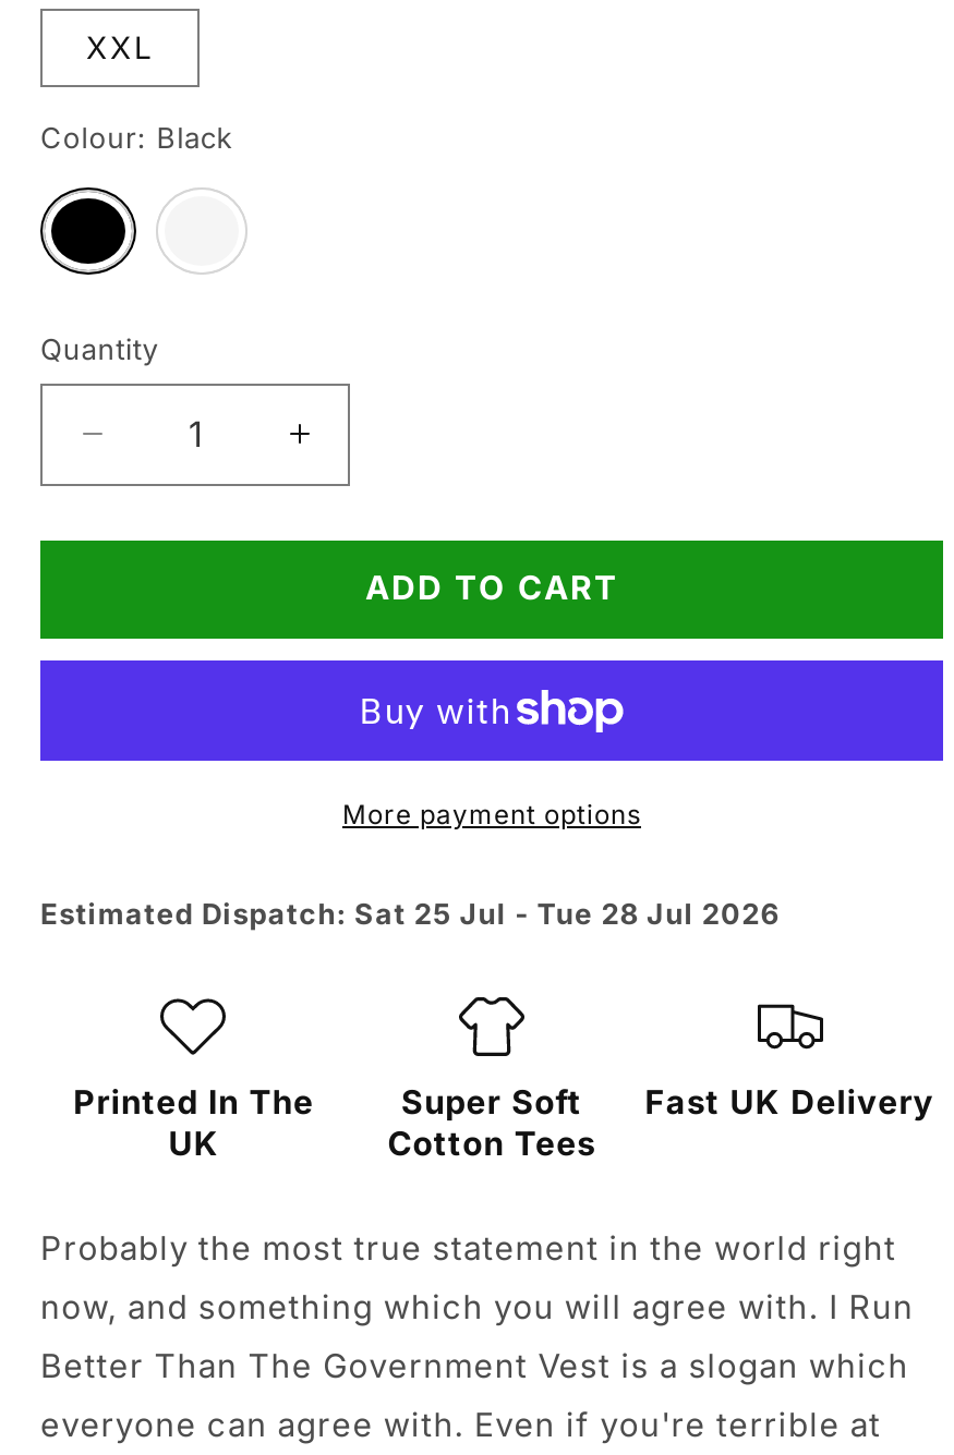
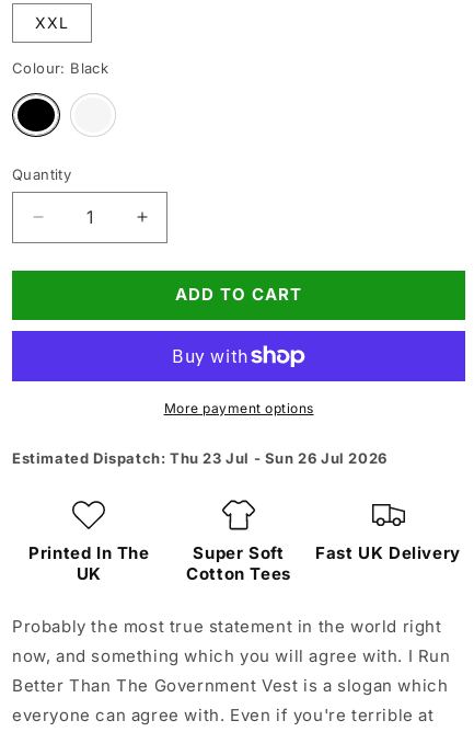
[40,895,779,930] Estimated Dispatch: Sat 25 Jul - Tue 28 Jul 2026 -> [12,449,387,467] Estimated Dispatch: Thu 23 Jul - Sun 26 Jul 2026

